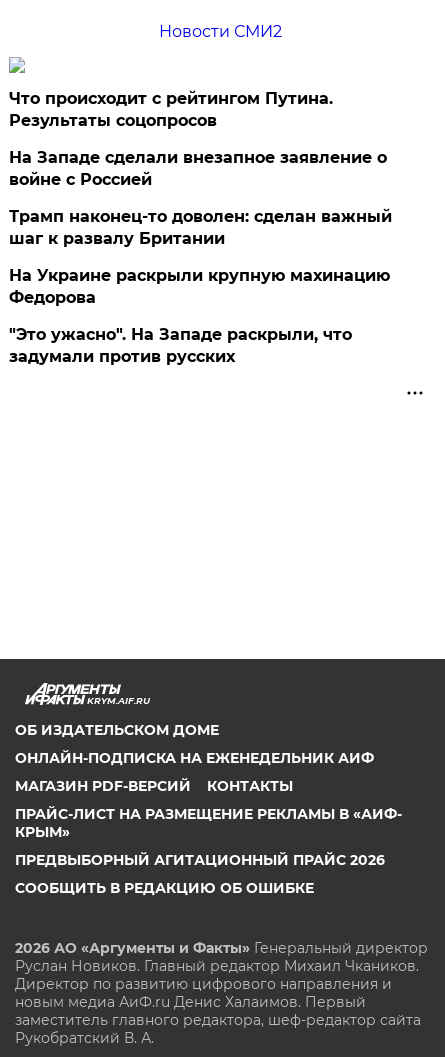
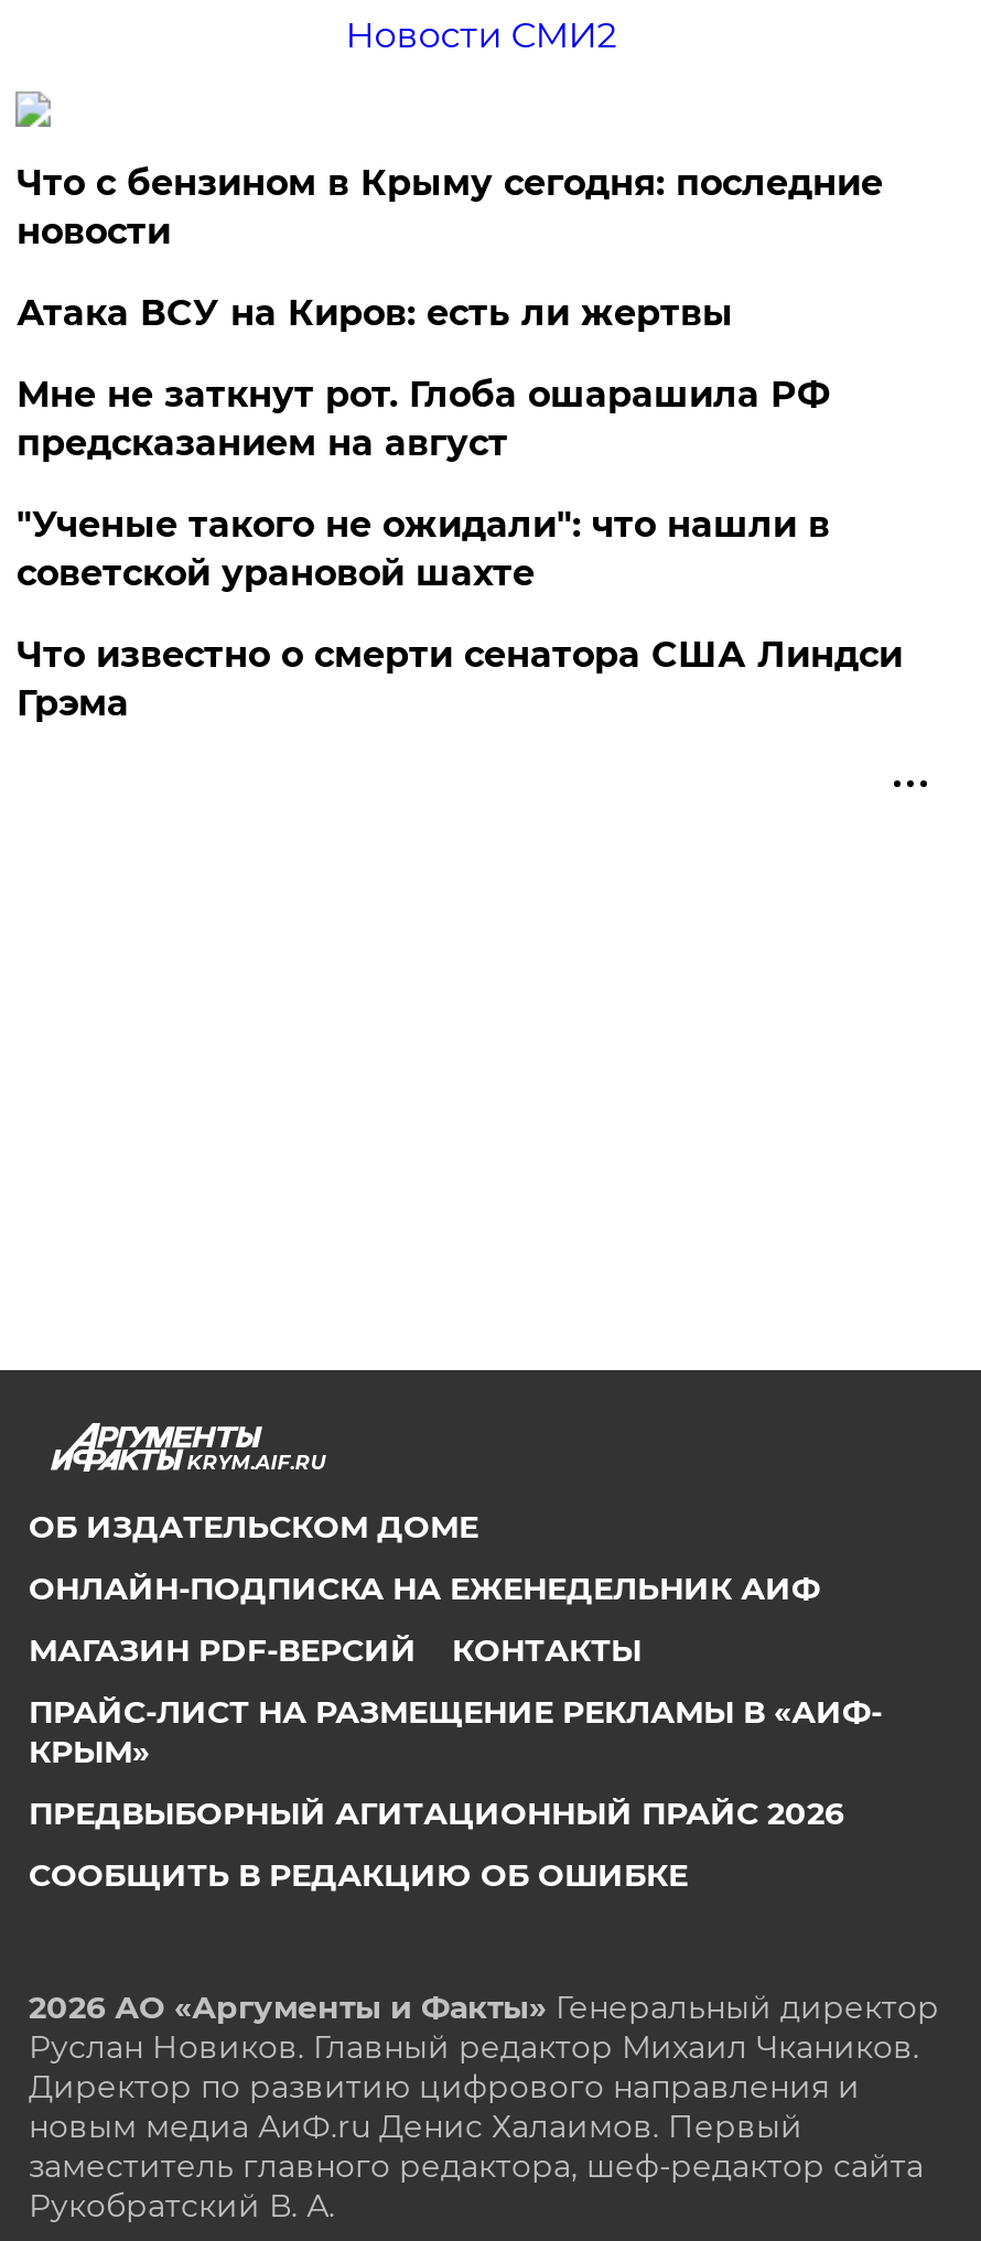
[9,89,333,130] Что происходит с рейтингом Путина. | Результаты соцопросов -> [16,162,883,252] Что с бензином в Крыму сегодня: последние | новости
[9,148,387,189] На Западе сделали внезапное заявление о | войне с Россией -> [16,292,733,334] Атака ВСУ на Киров: есть ли жертвы
[9,207,392,248] Трамп наконец-то доволен: сделан важный | шаг к развалу Британии -> [16,374,830,464] Мне не заткнут рот. Глоба ошарашила РФ | предсказанием на август
[9,266,390,307] На Украине раскрыли крупную махинацию | Федорова -> [16,504,830,594] "Ученые такого не ожидали": что нашли в | советской урановой шахте
[9,325,352,366] "Это ужасно". На Западе раскрыли, что | задумали против русских -> [16,634,903,724] Что известно о смерти сенатора США Линдси | Грэма

